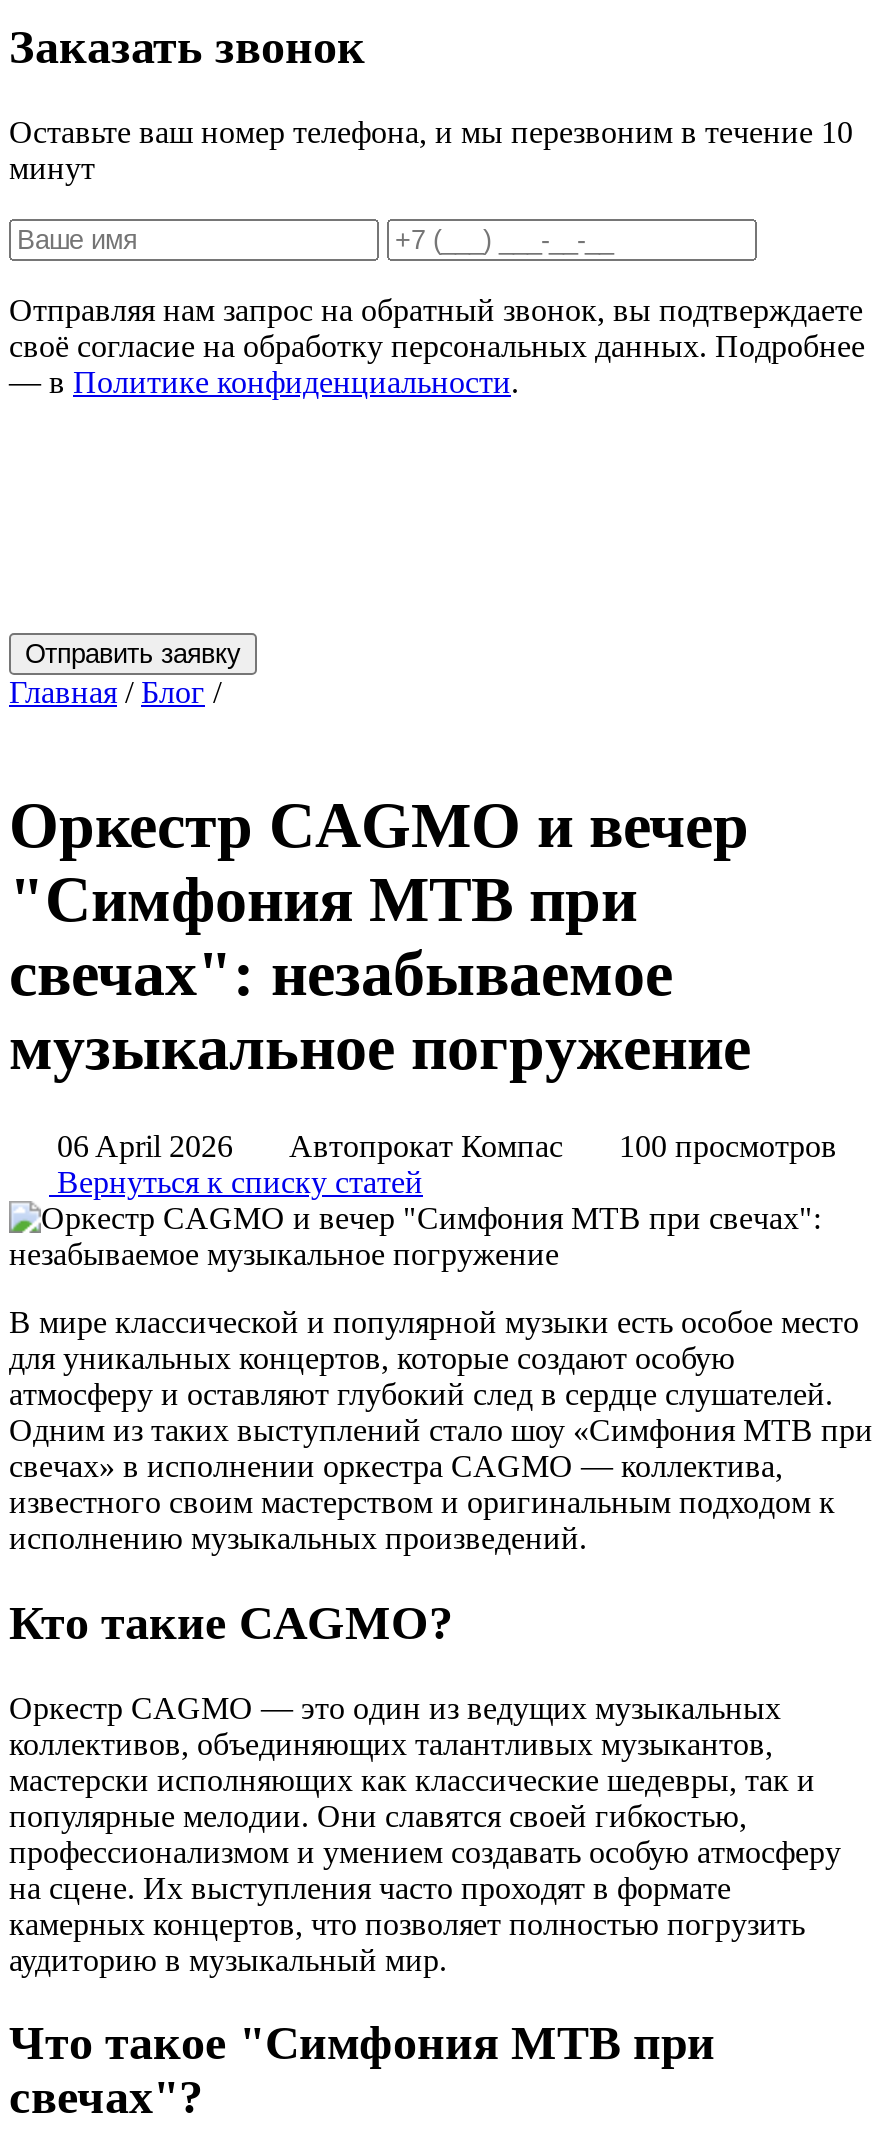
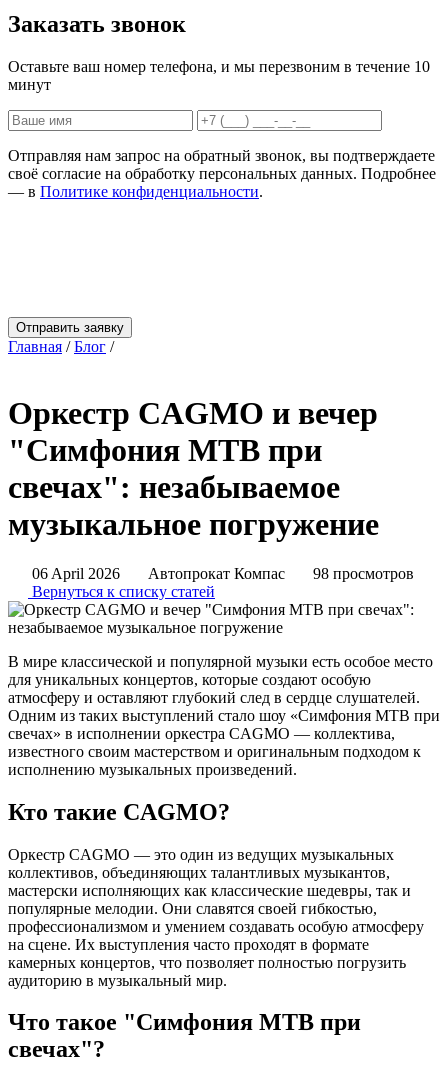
[49,1128,837,1162] 06 April 2026 Автопрокат Компас 100 просмотров -> [28,565,414,582] 06 April 2026 Автопрокат Компас 98 просмотров

